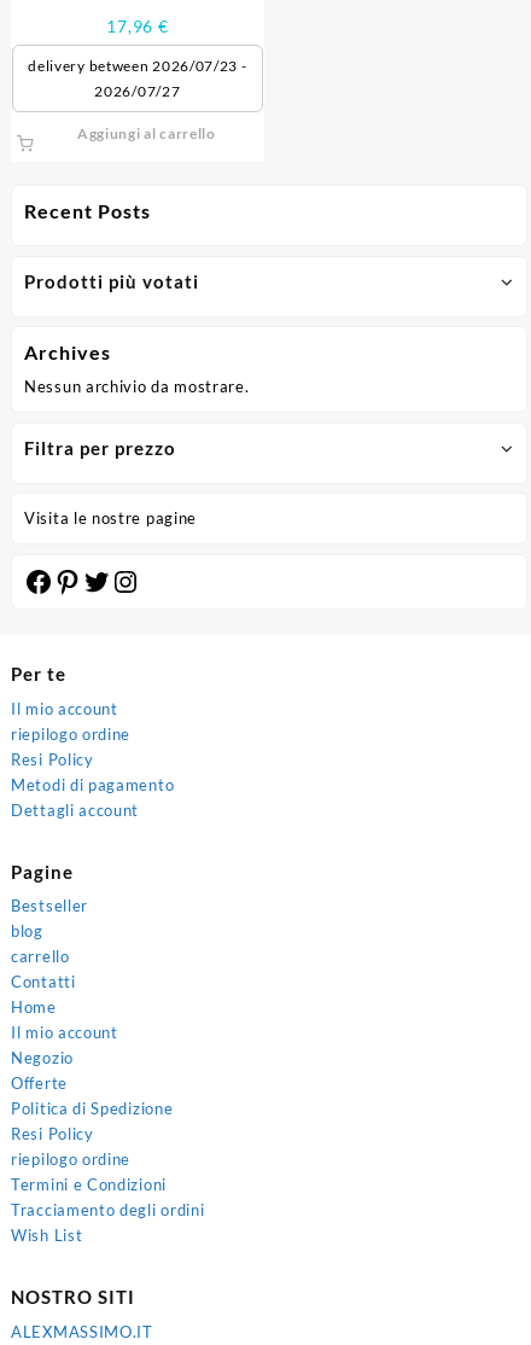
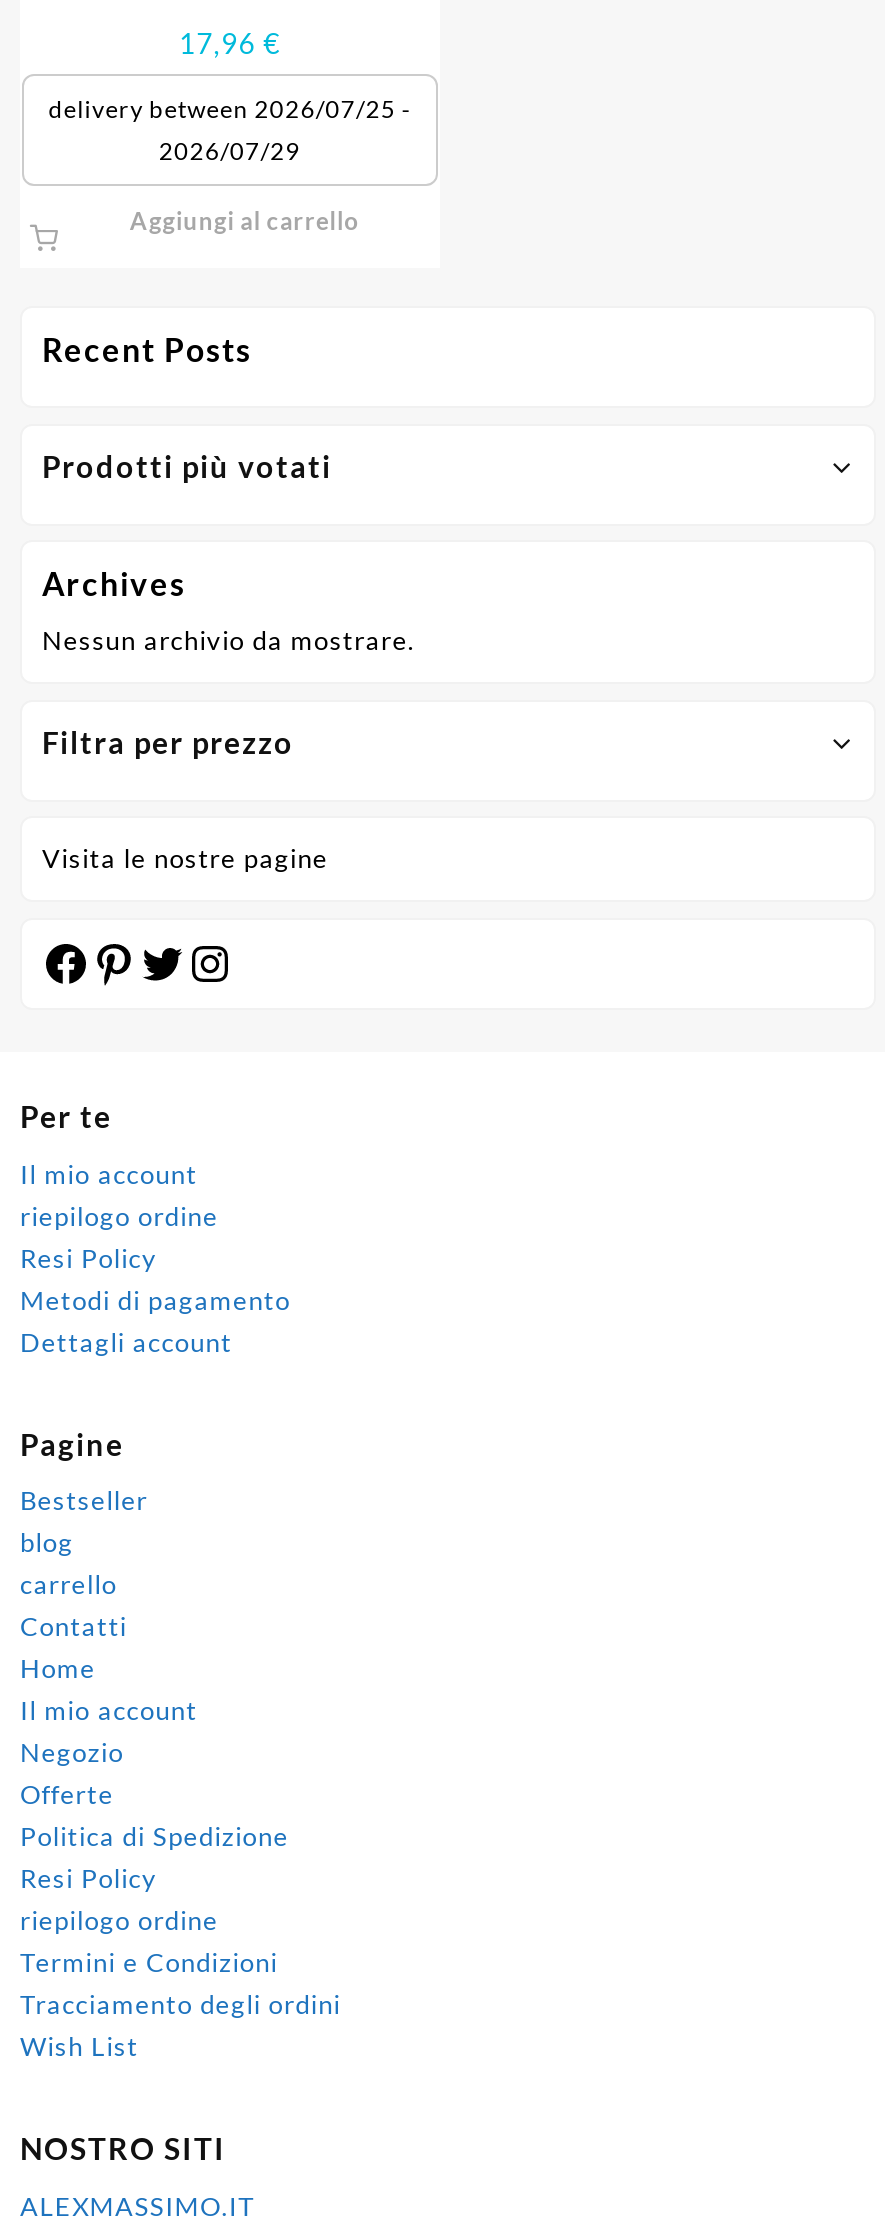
[28,56,247,74] delivery between 2026/07/23 - -> [48,93,411,123] delivery between 2026/07/25 -
[95,82,180,100] 2026/07/27 -> [159,135,301,165] 2026/07/29

